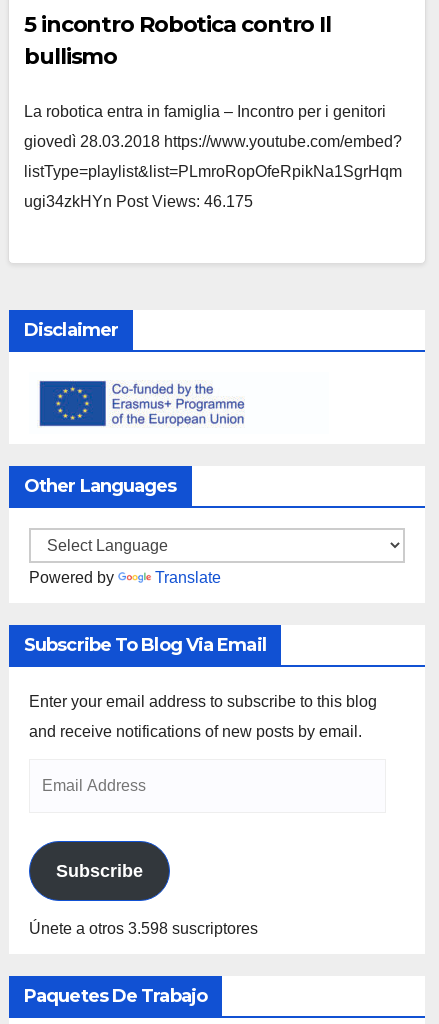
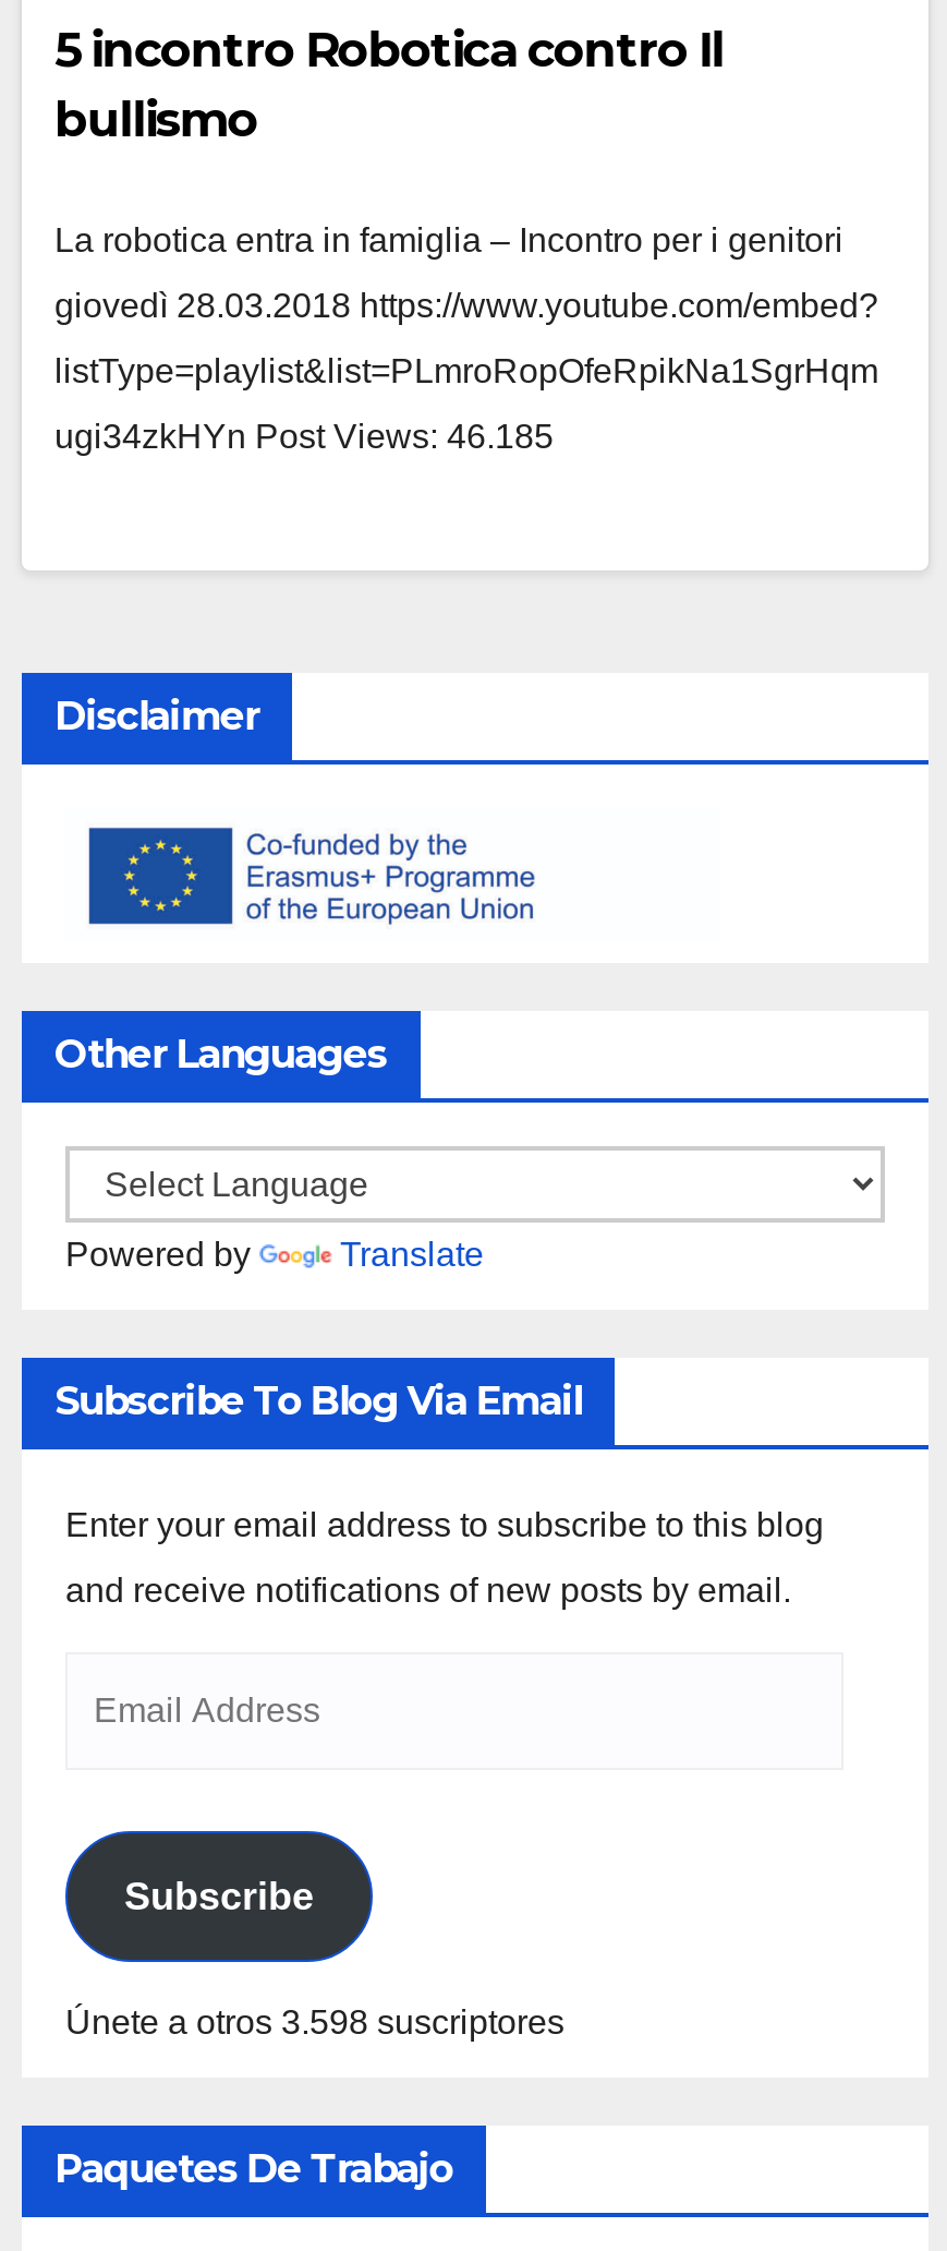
[24,193,253,210] ugi34zkHYn Post Views: 46.175 -> [54,418,554,455] ugi34zkHYn Post Views: 46.185

